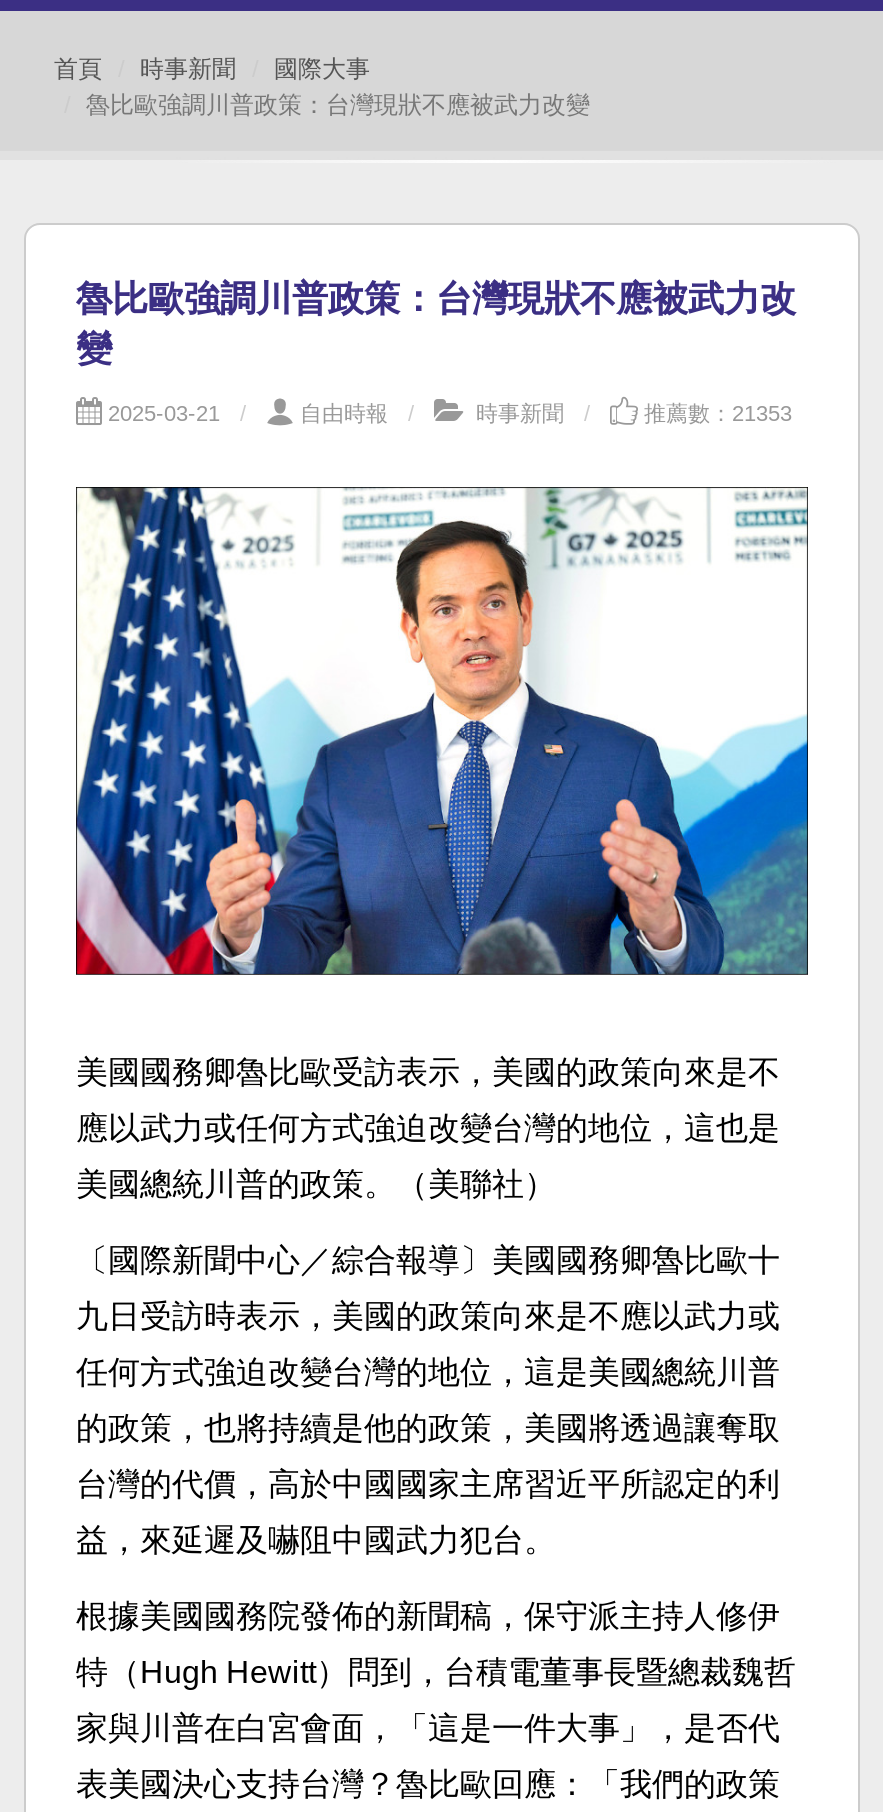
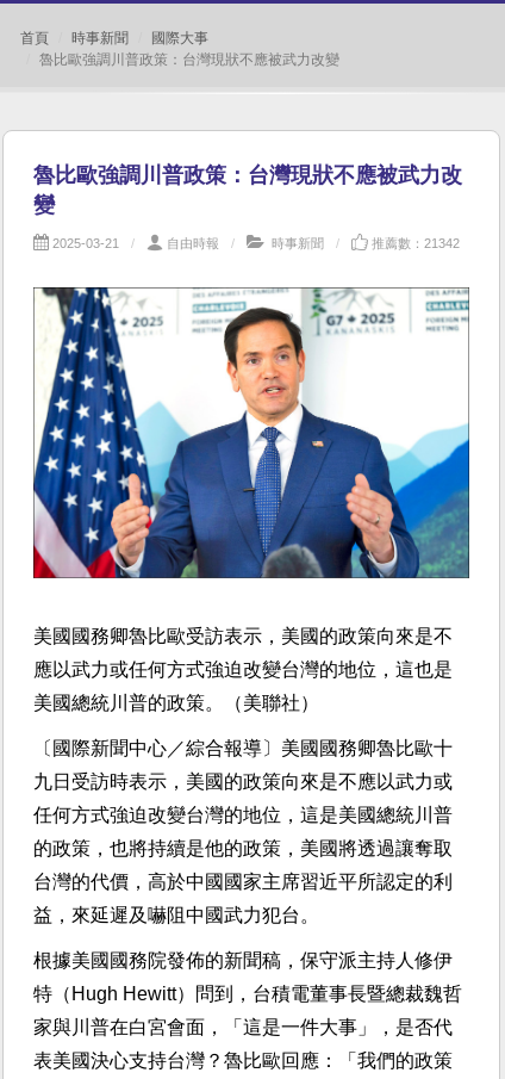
[644,401,792,425] 推薦數：21353 -> [372,236,460,250] 推薦數：21342

